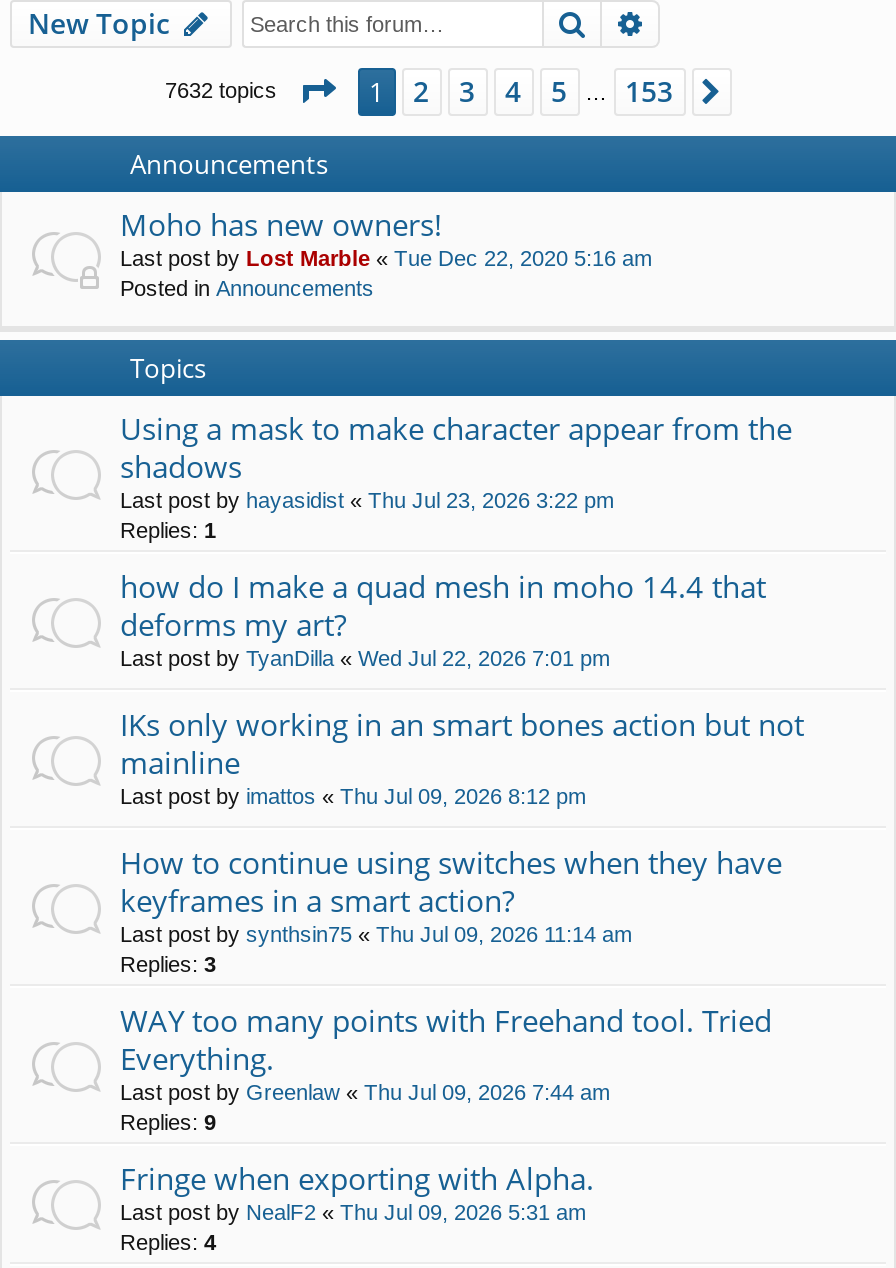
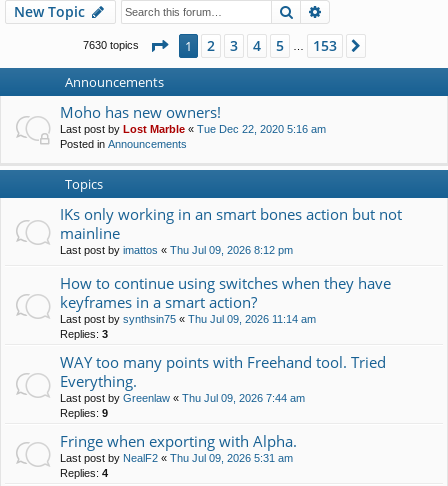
[165,78,283,102] 7632 topics -> [82,39,141,51] 7630 topics
[120,409,792,671] Using a mask to make character appear from the | shadows | Last post by hayasidist «Thu Jul 23, 2026 3:22 pm | Replies: 1 | how do I make a quad mesh in moho 14.4 that | deforms my art? | Last post by TyanDilla «Wed Jul 22, 2026 7:01 pm -> none

